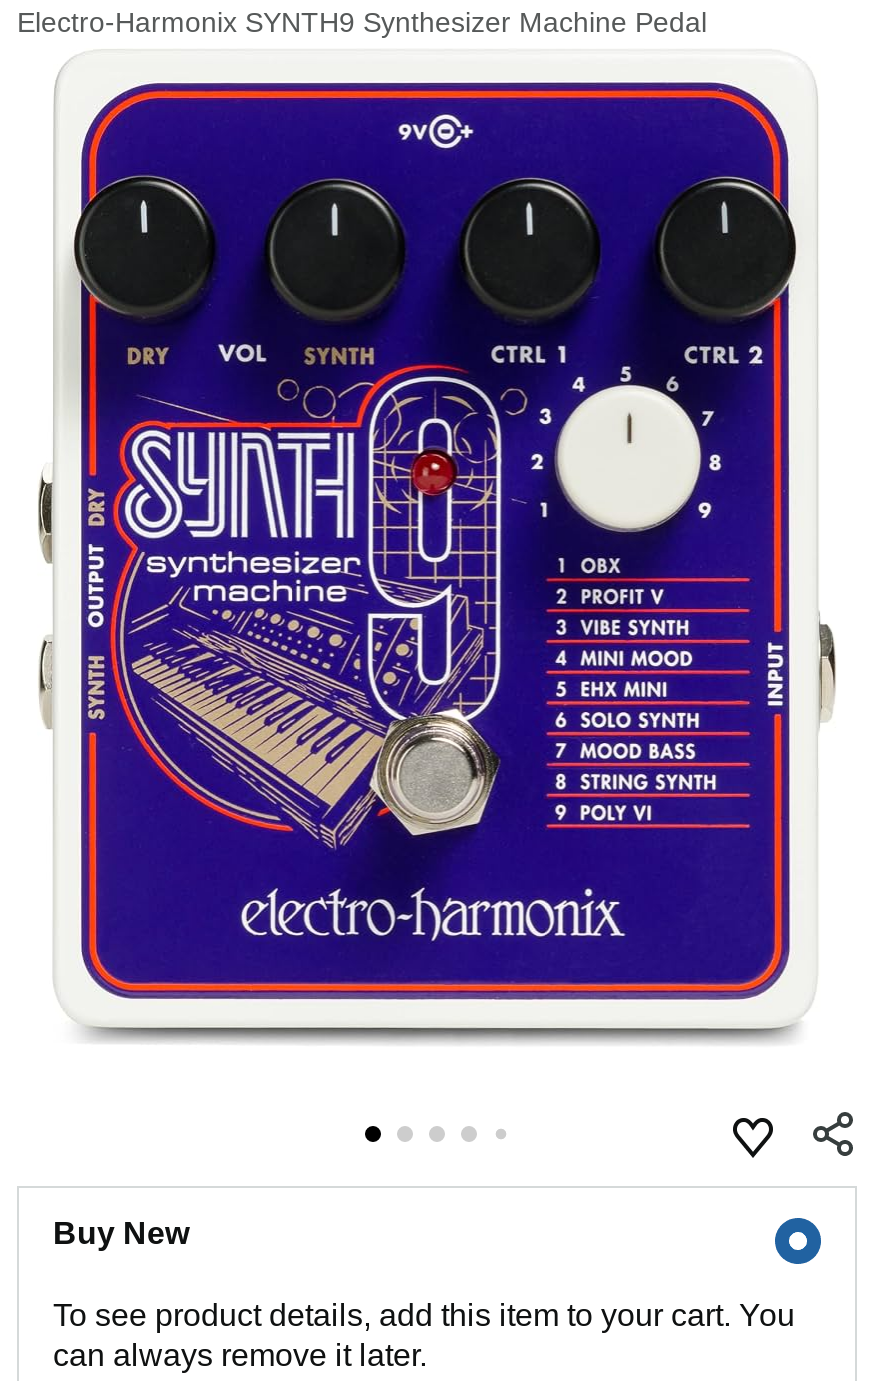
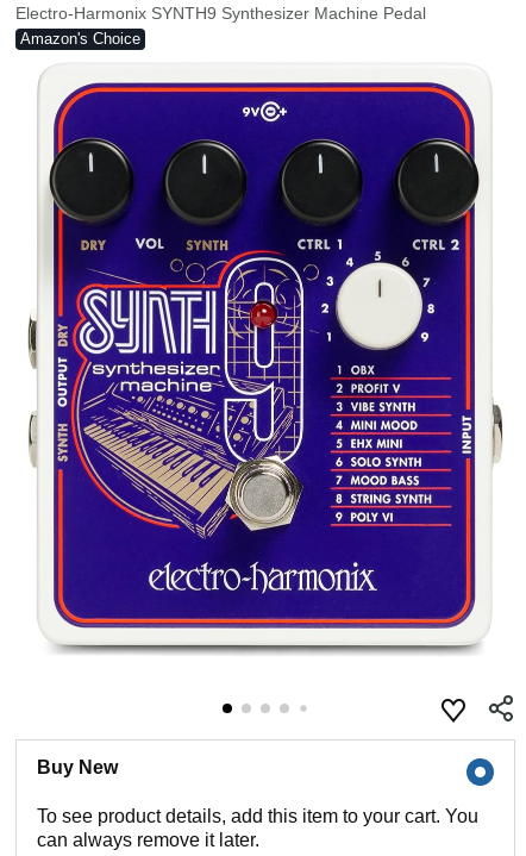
none -> [20,30,140,48] Amazon's Choice

